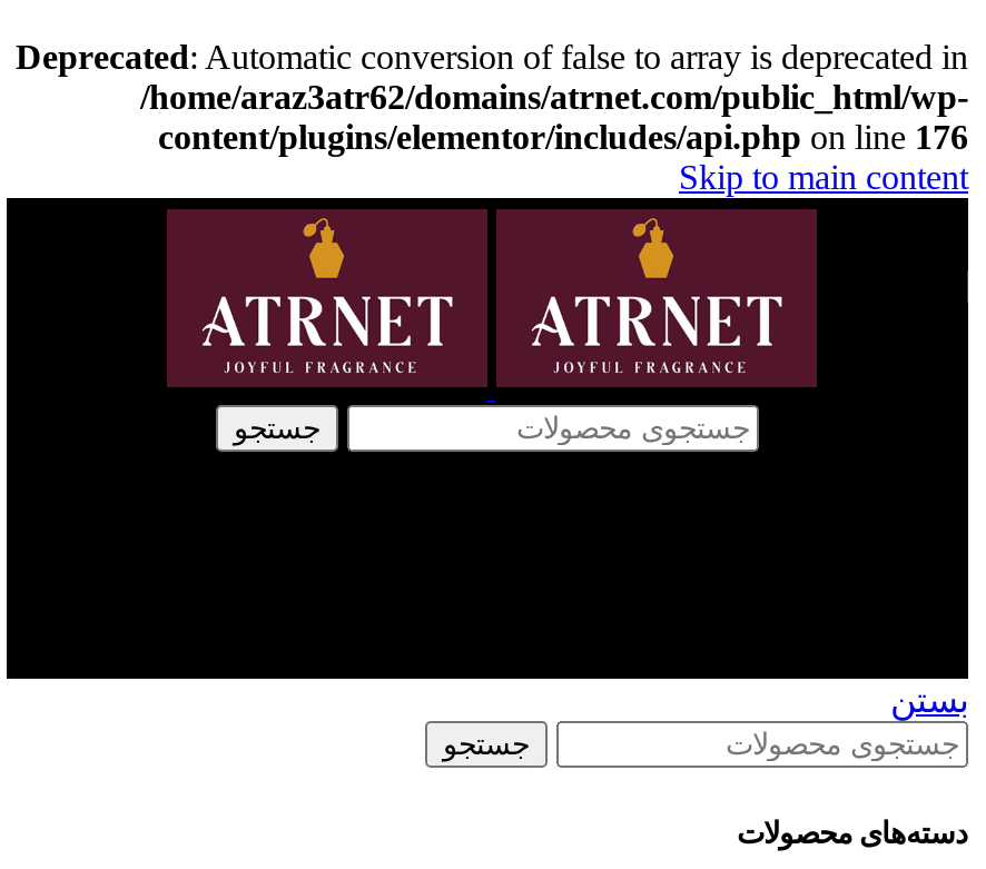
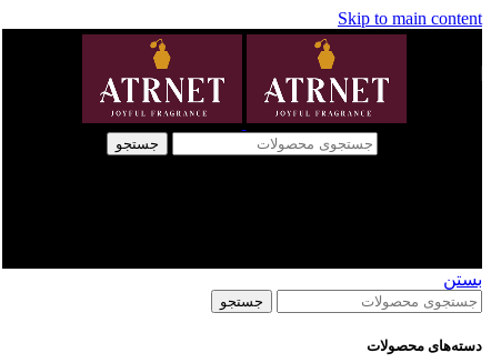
[20,38,973,156] Deprecated: Automatic conversion of false to array is deprecated in | /home/araz3atr62/domains/atrnet.com/public_html/wp- | content/plugins/elementor/includes/api.php on line 176 -> none

